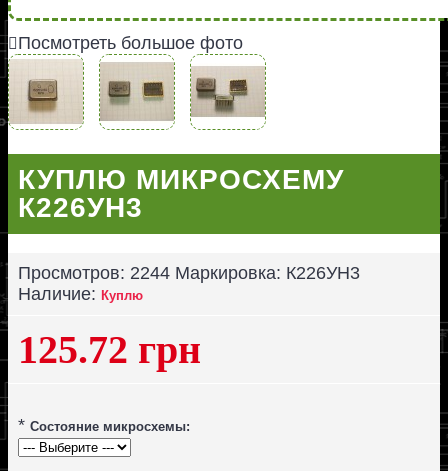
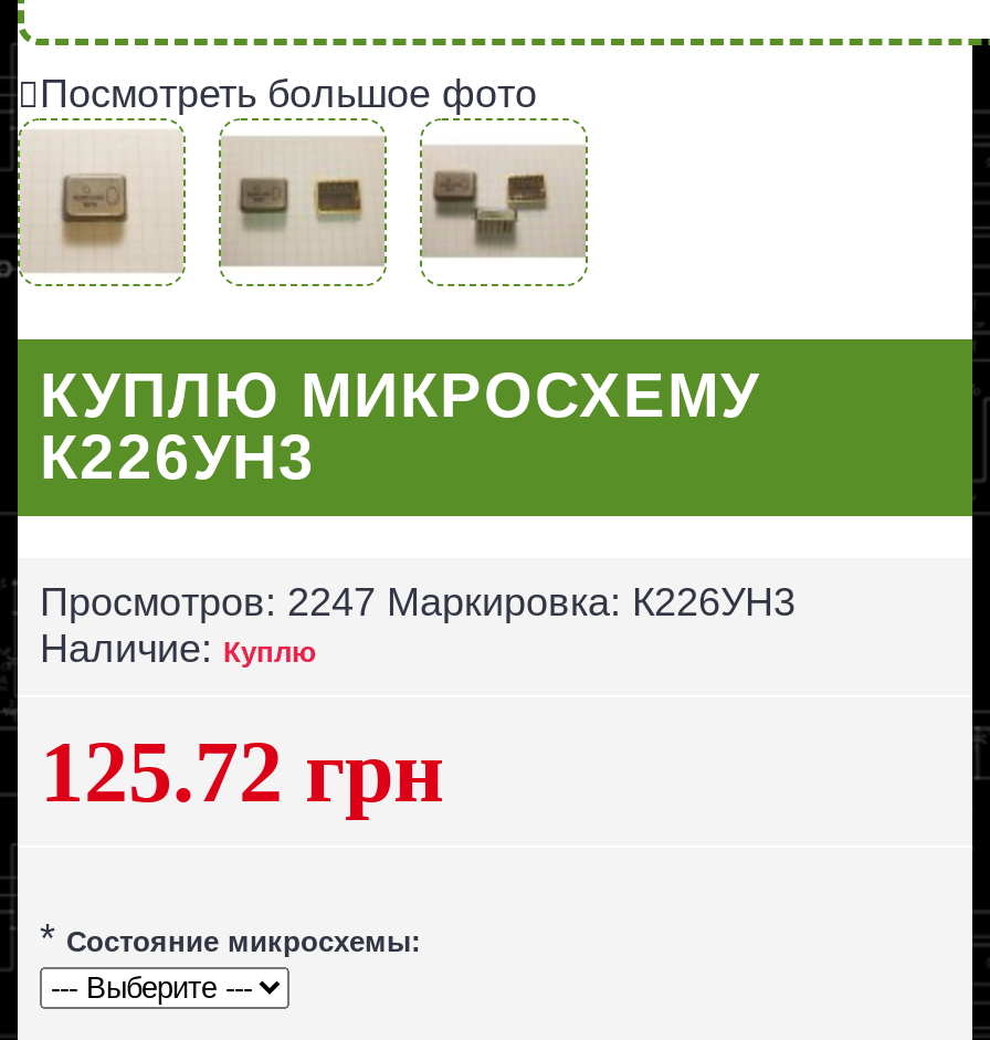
[18,262,360,282] Просмотров: 2244 Маркировка: К226УН3 -> [40,579,796,623] Просмотров: 2247 Маркировка: К226УН3

